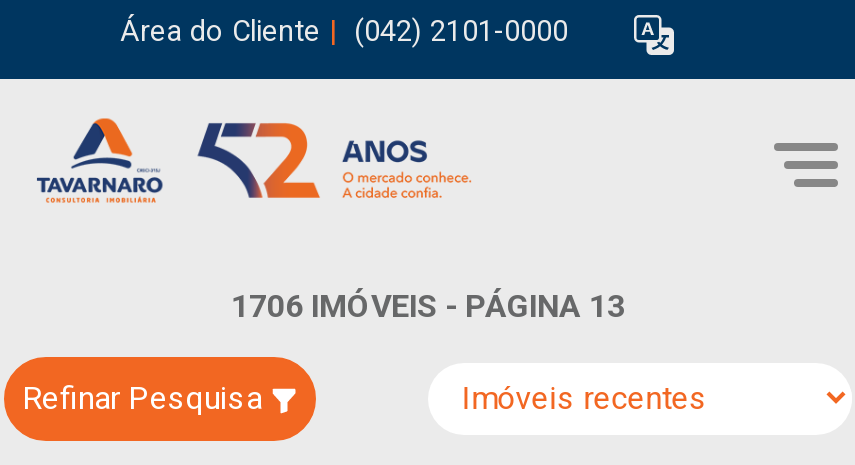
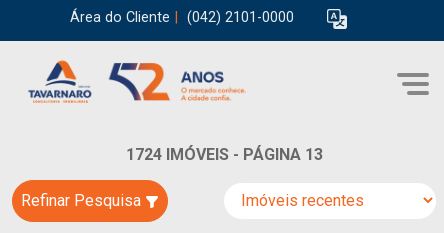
[231,287,625,325] 1706 IMÓVEIS - PÁGINA 13 -> [125,145,322,164] 1724 IMÓVEIS - PÁGINA 13

